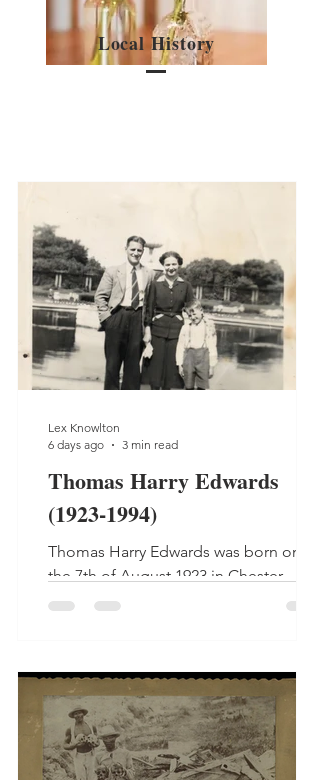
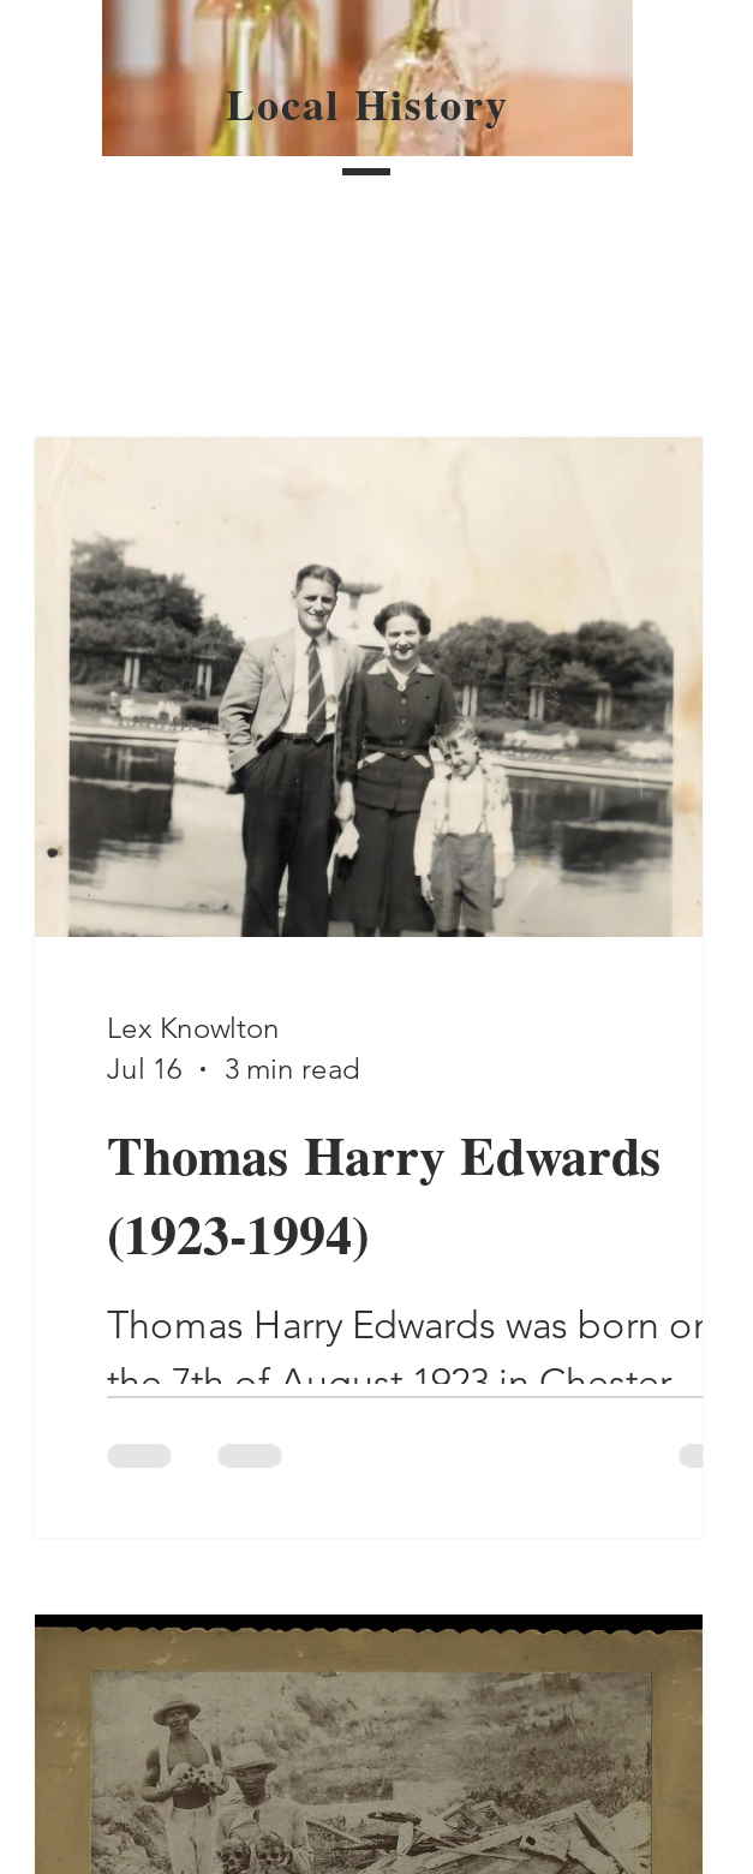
[48,437,178,452] 6 days ago 3 min read -> [107,1050,359,1086] Jul 16 3 min read

